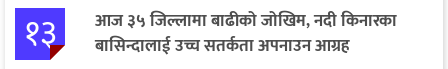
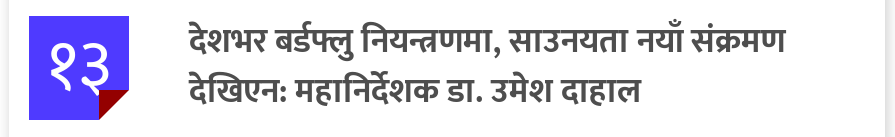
[95,7,397,60] आज ३५ जिल्लामा बाढीको जोखिम, नदी किनारका | बासिन्दालाई उच्च सतर्कता अपनाउन आग्रह -> [189,14,785,120] देशभर बर्डफ्लु नियन्त्रणमा, साउनयता नयाँ संक्रमण | देखिएन: महानिर्देशक डा. उमेश दाहाल

